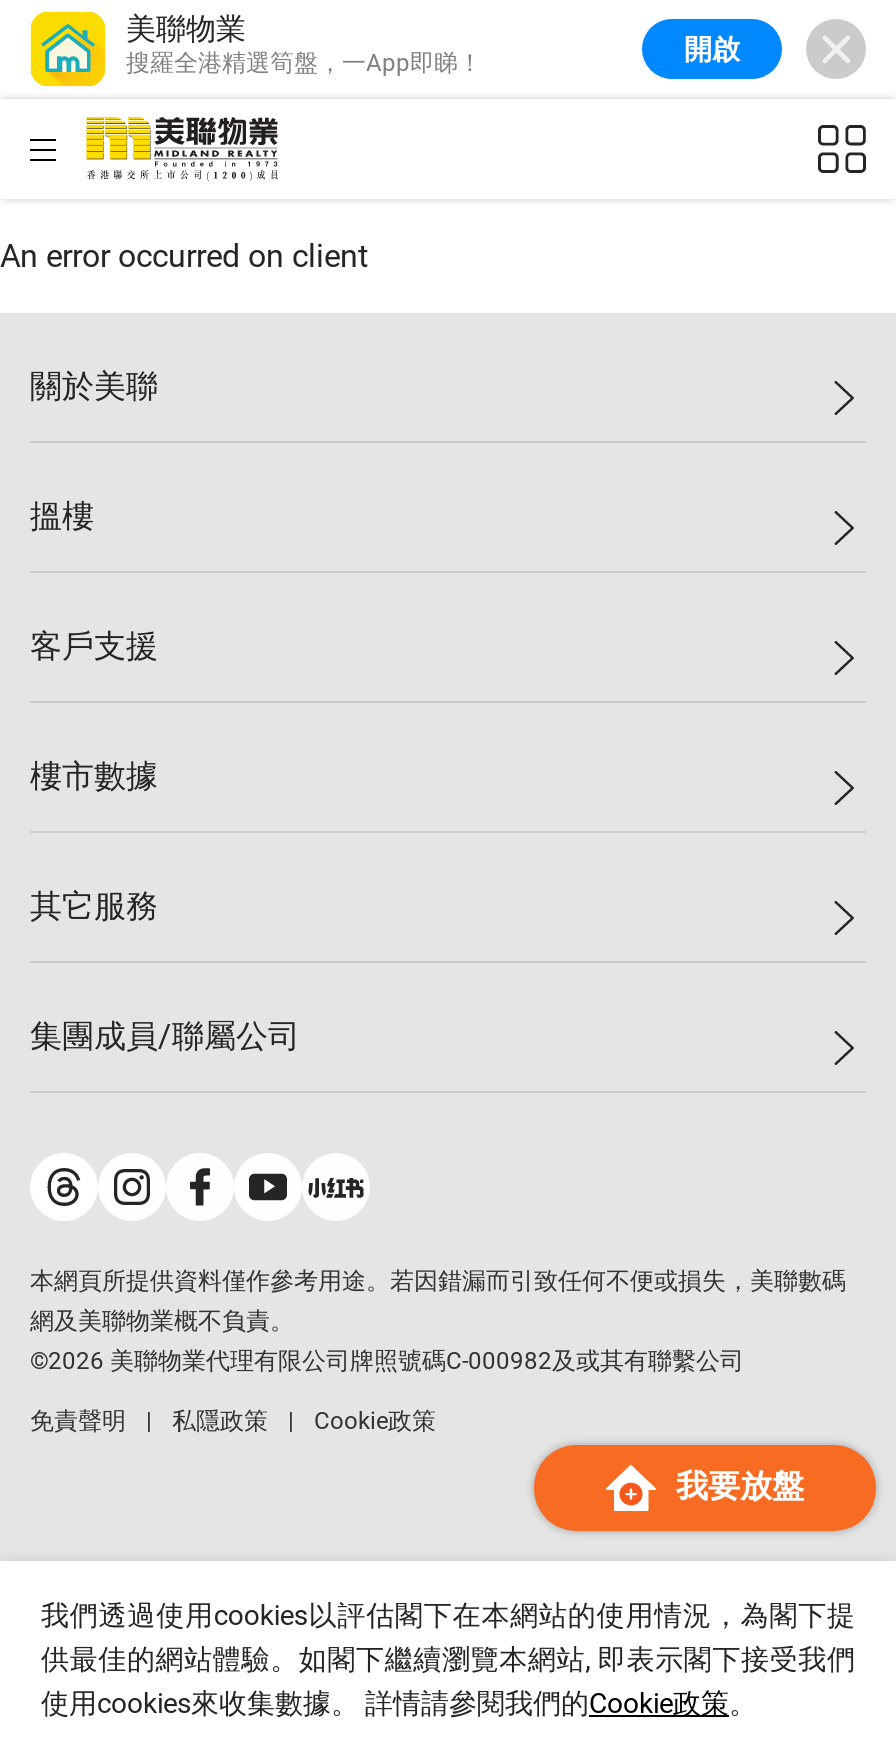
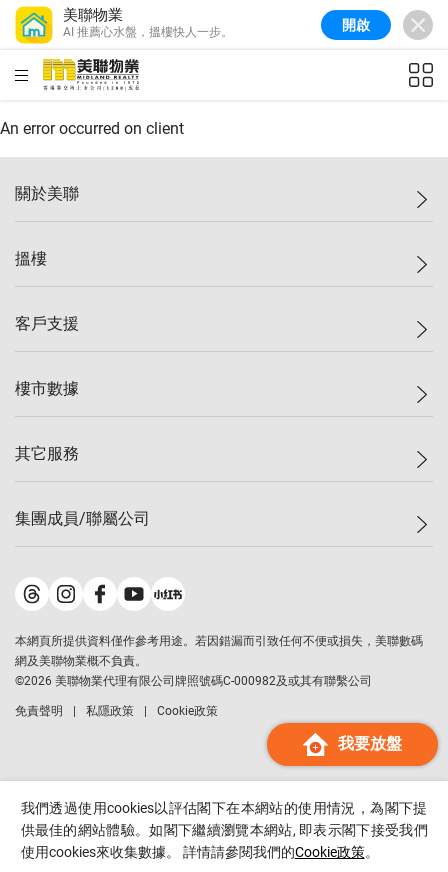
[126,49,482,77] 搜羅全港精選筍盤，一App即睇！ -> [63,25,233,39] AI 推薦心水盤，搵樓快人一步。

